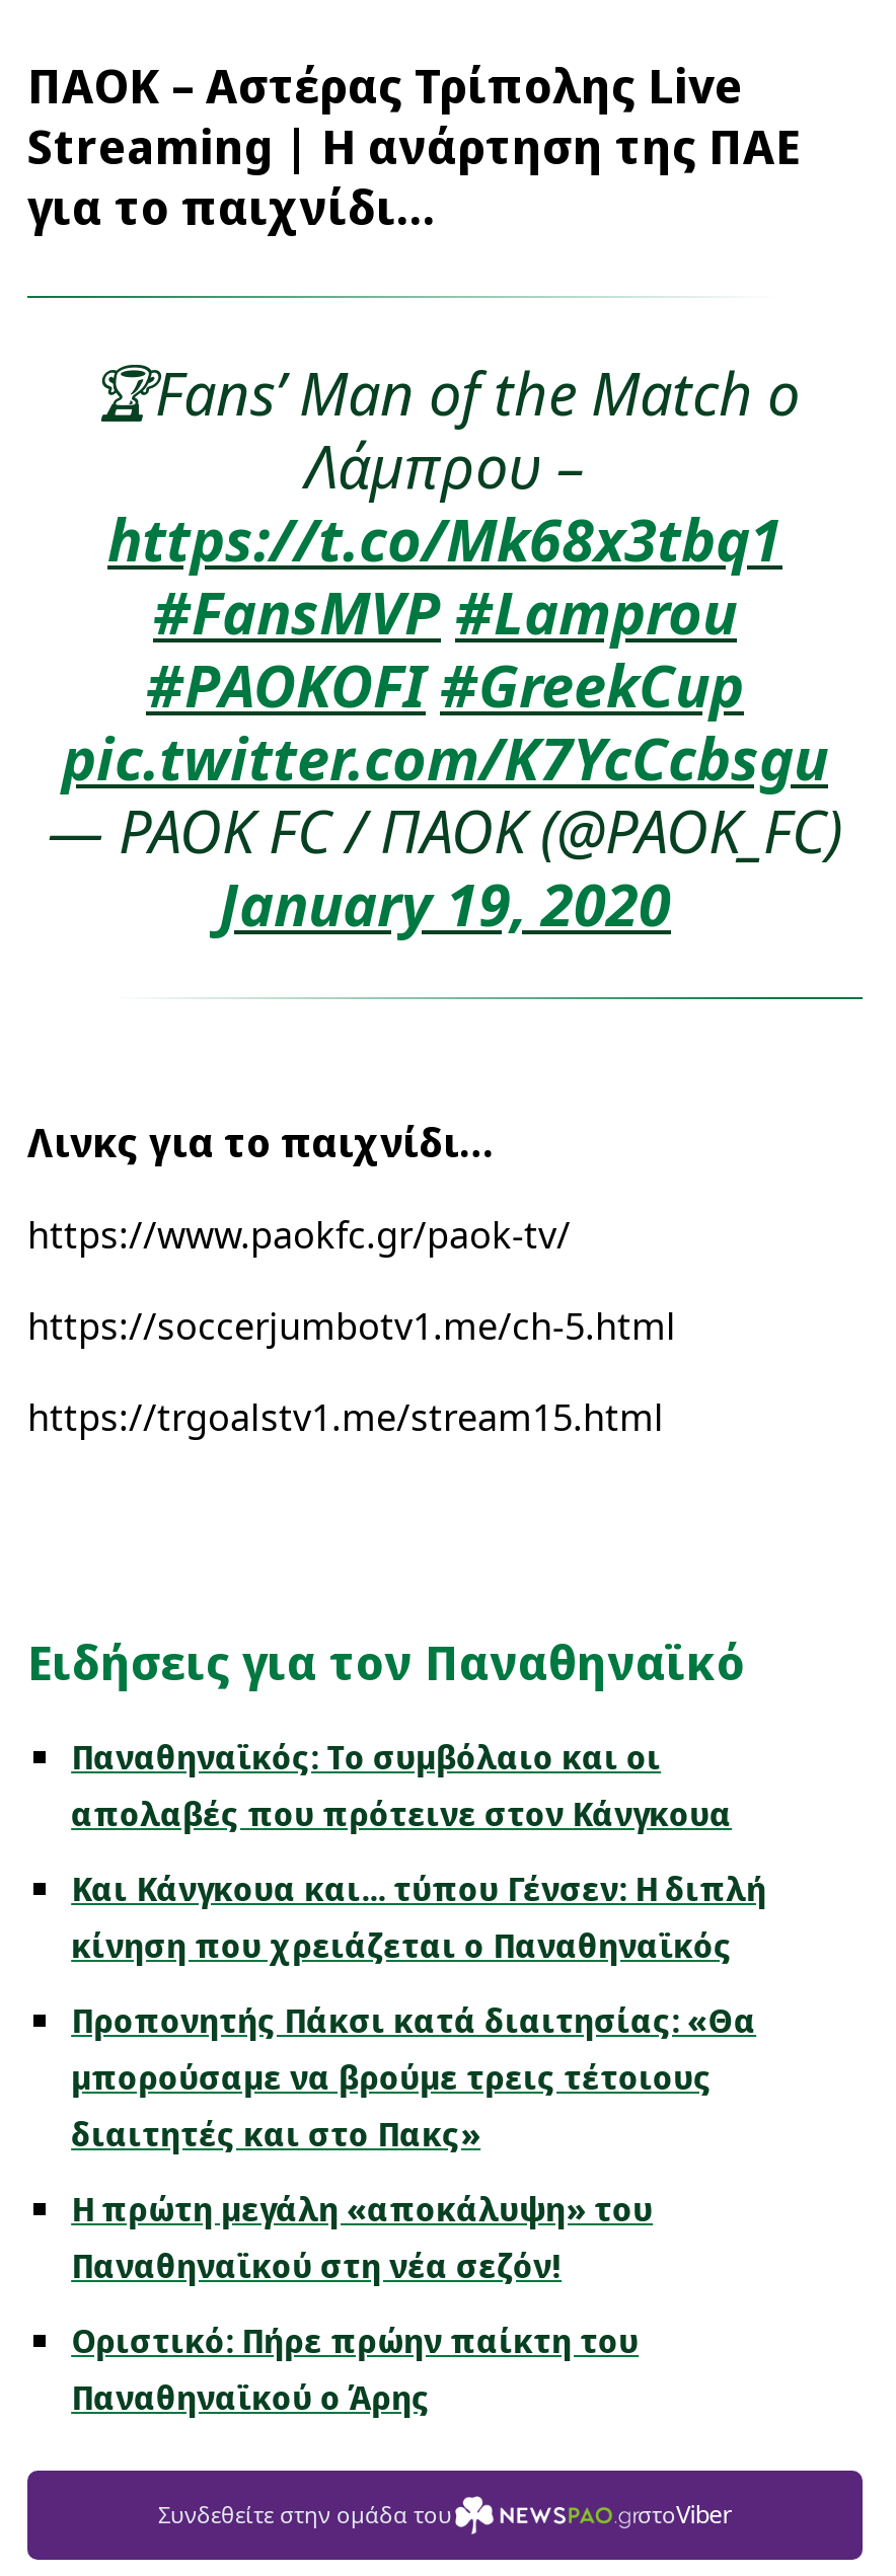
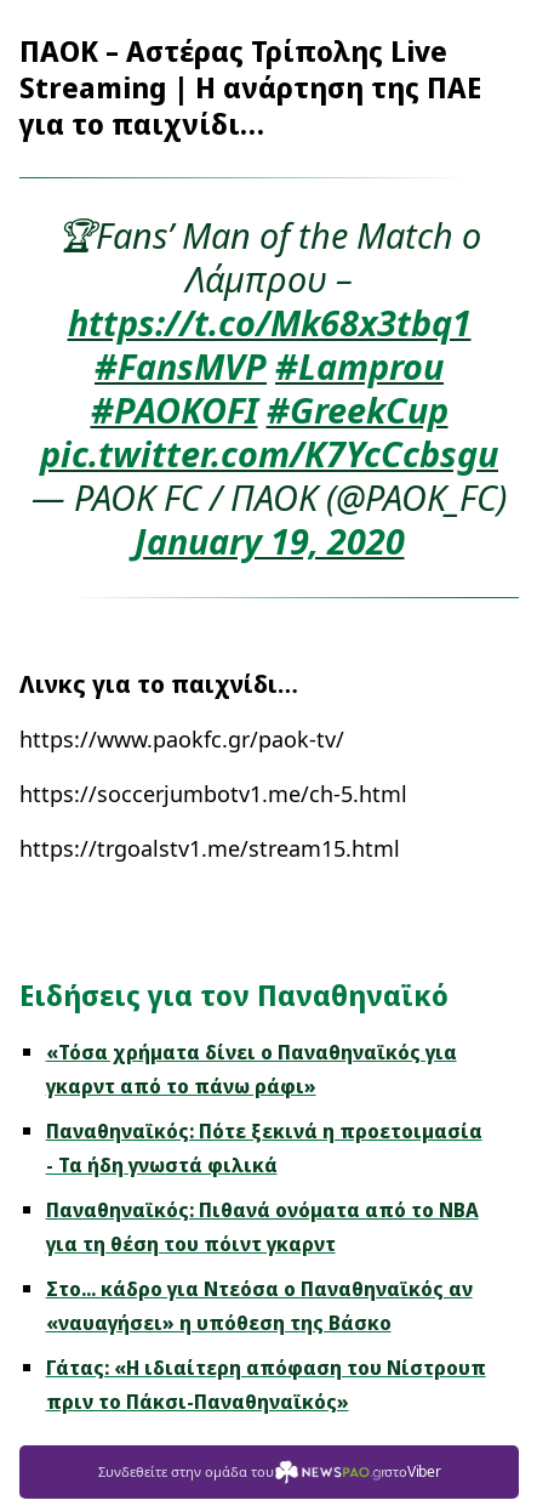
[71,1734,732,1835] Παναθηναϊκός: Το συμβόλαιο και οι | απολαβές που πρότεινε στον Κάνγκουα -> [46,1038,457,1099] «Τόσα χρήματα δίνει ο Παναθηναϊκός για | γκαρντ από το πάνω ράφι»
[71,1866,766,1967] Και Κάνγκουα και... τύπου Γένσεν: Η διπλή | κίνηση που χρειάζεται ο Παναθηναϊκός -> [46,1117,482,1178] Παναθηναϊκός: Πότε ξεκινά η προετοιμασία | - Τα ήδη γνωστά φιλικά
[71,1998,756,2156] Προπονητής Πάκσι κατά διαιτησίας: «Θα | μπορούσαμε να βρούμε τρεις τέτοιους | διαιτητές και στο Πακς» -> [46,1196,478,1257] Παναθηναϊκός: Πιθανά ονόματα από το NBA | για τη θέση του πόιντ γκαρντ
[71,2186,653,2287] Η πρώτη μεγάλη «αποκάλυψη» του | Παναθηναϊκού στη νέα σεζόν! -> [46,1275,472,1336] Στο... κάδρο για Ντεόσα ο Παναθηναϊκός αν | «ναυαγήσει» η υπόθεση της Βάσκο
[71,2318,639,2419] Οριστικό: Πήρε πρώην παίκτη του | Παναθηναϊκού ο Άρης -> [46,1354,486,1414] Γάτας: «Η ιδιαίτερη απόφαση του Νίστρουπ | πριν το Πάκσι-Παναθηναϊκός»

